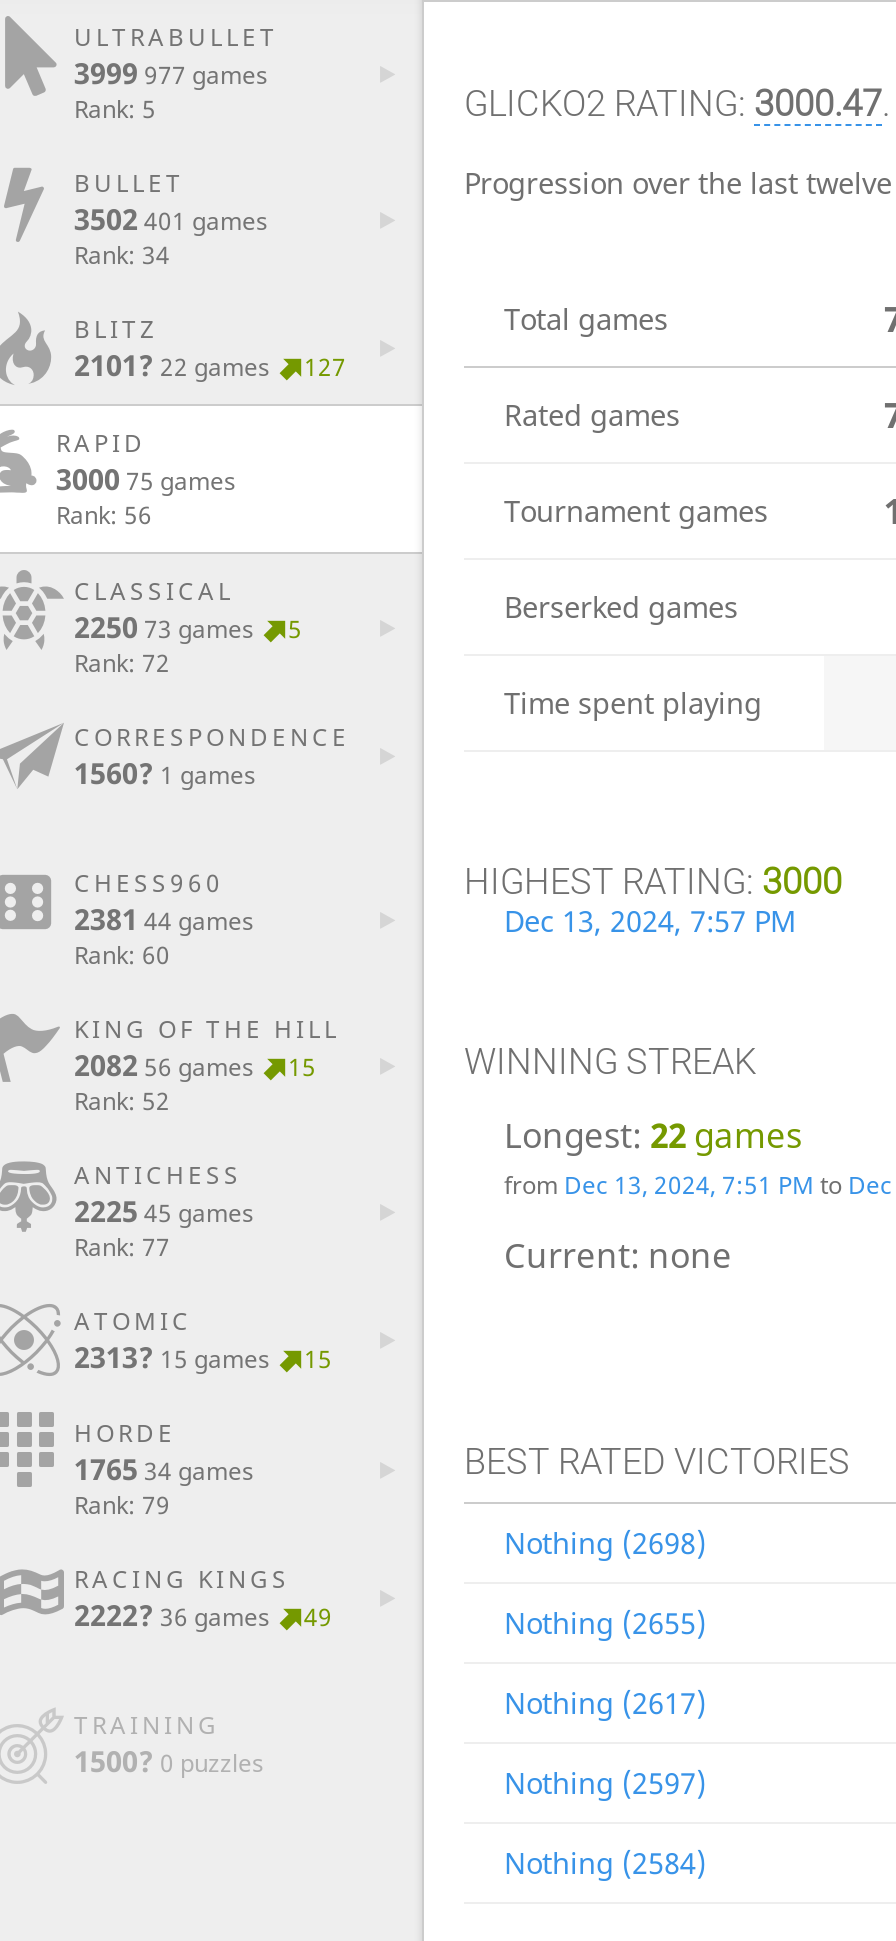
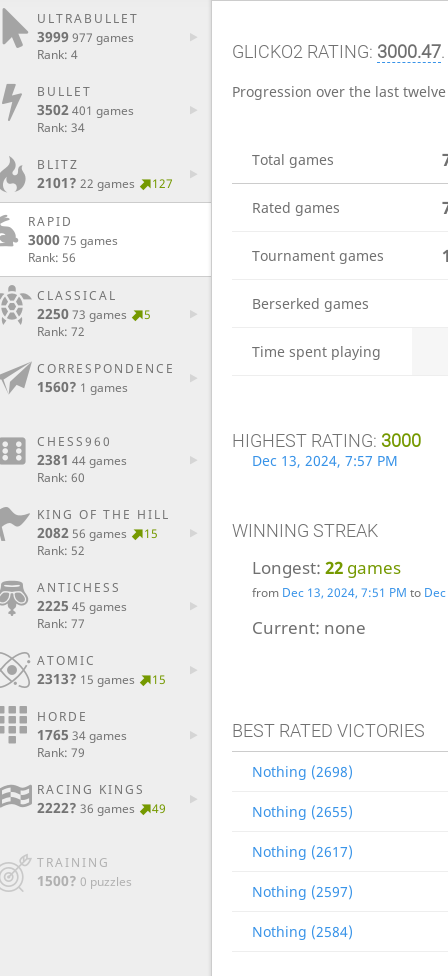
[74,92,156,126] Rank: 5 -> [37,46,78,63] Rank: 4

